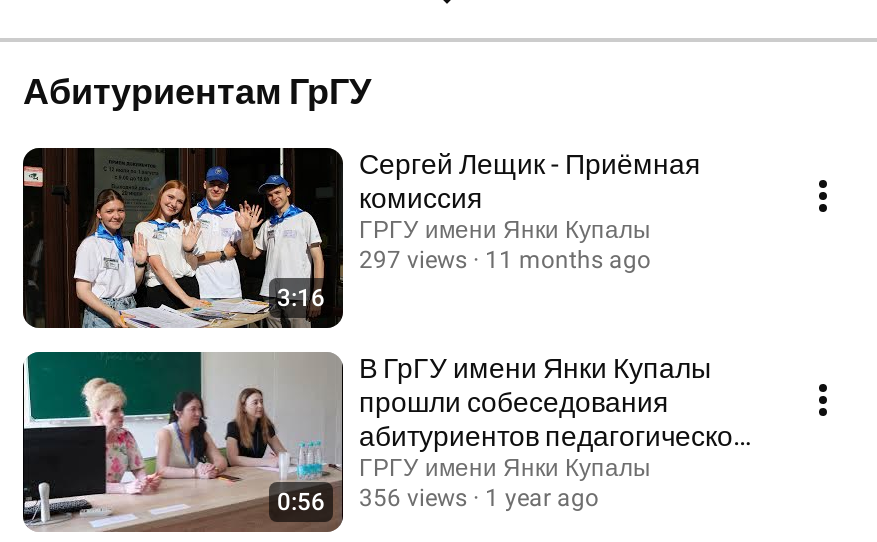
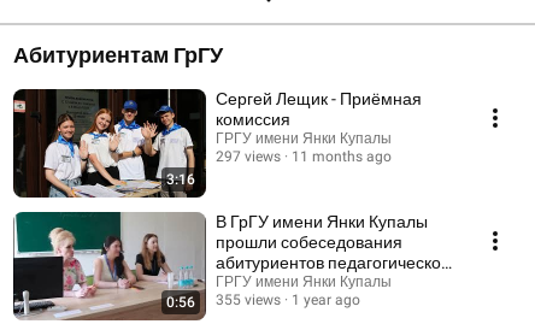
[277,483,599,515] 0:56 356 views 1 year ago -> [166,291,360,310] 0:56 355 views 1 year ago

